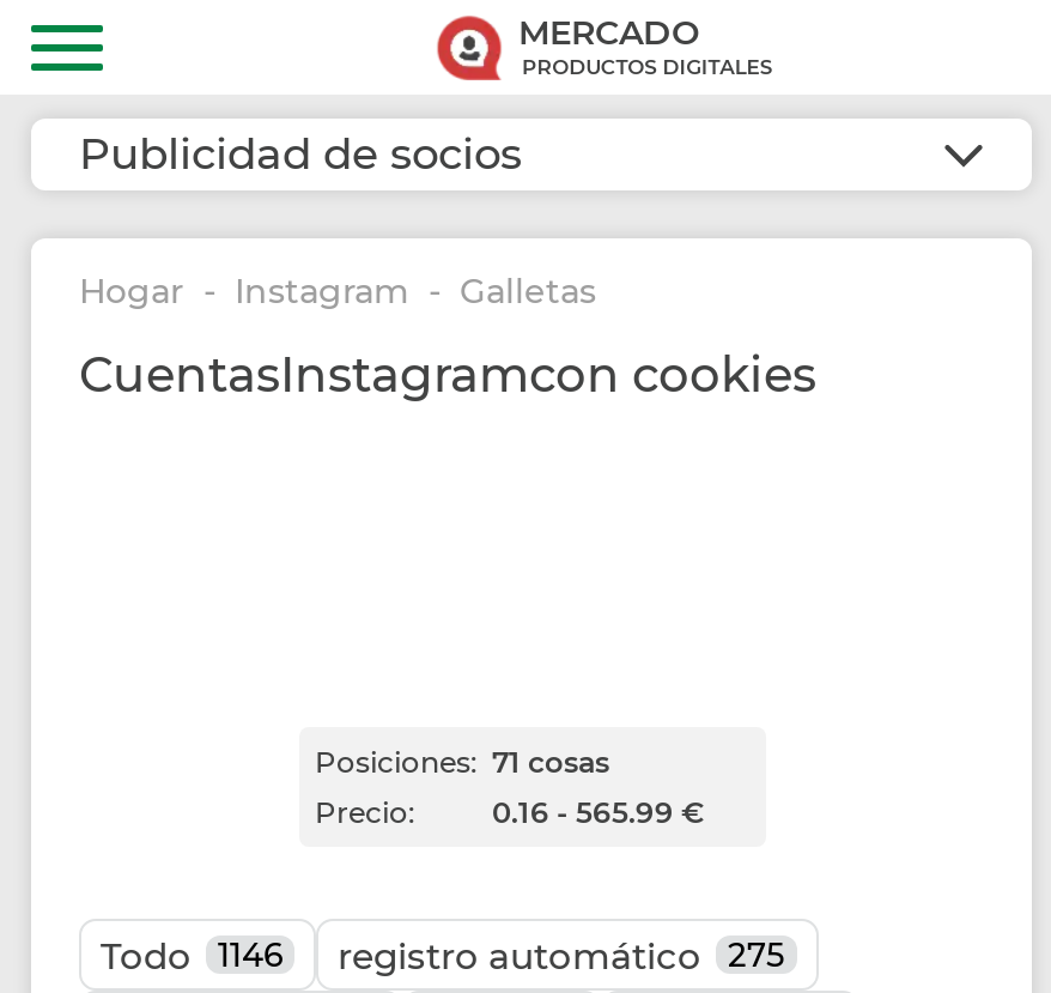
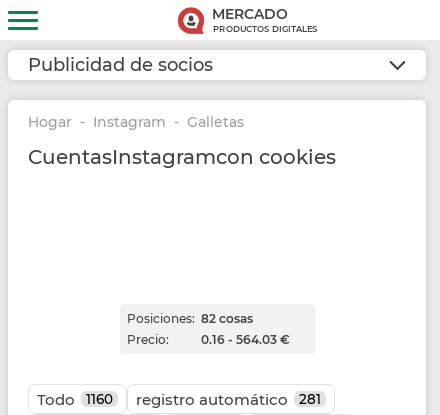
[315,745,609,781] Posiciones: 71 cosas -> [126,311,252,326] Posiciones: 82 cosas
[492,795,705,831] 0.16 - 565.99 € -> [200,332,289,347] 0.16 - 564.03 €
[218,936,283,975] 1146 -> [86,391,113,407] 1160
[728,936,785,975] 275 -> [299,391,321,407] 281

